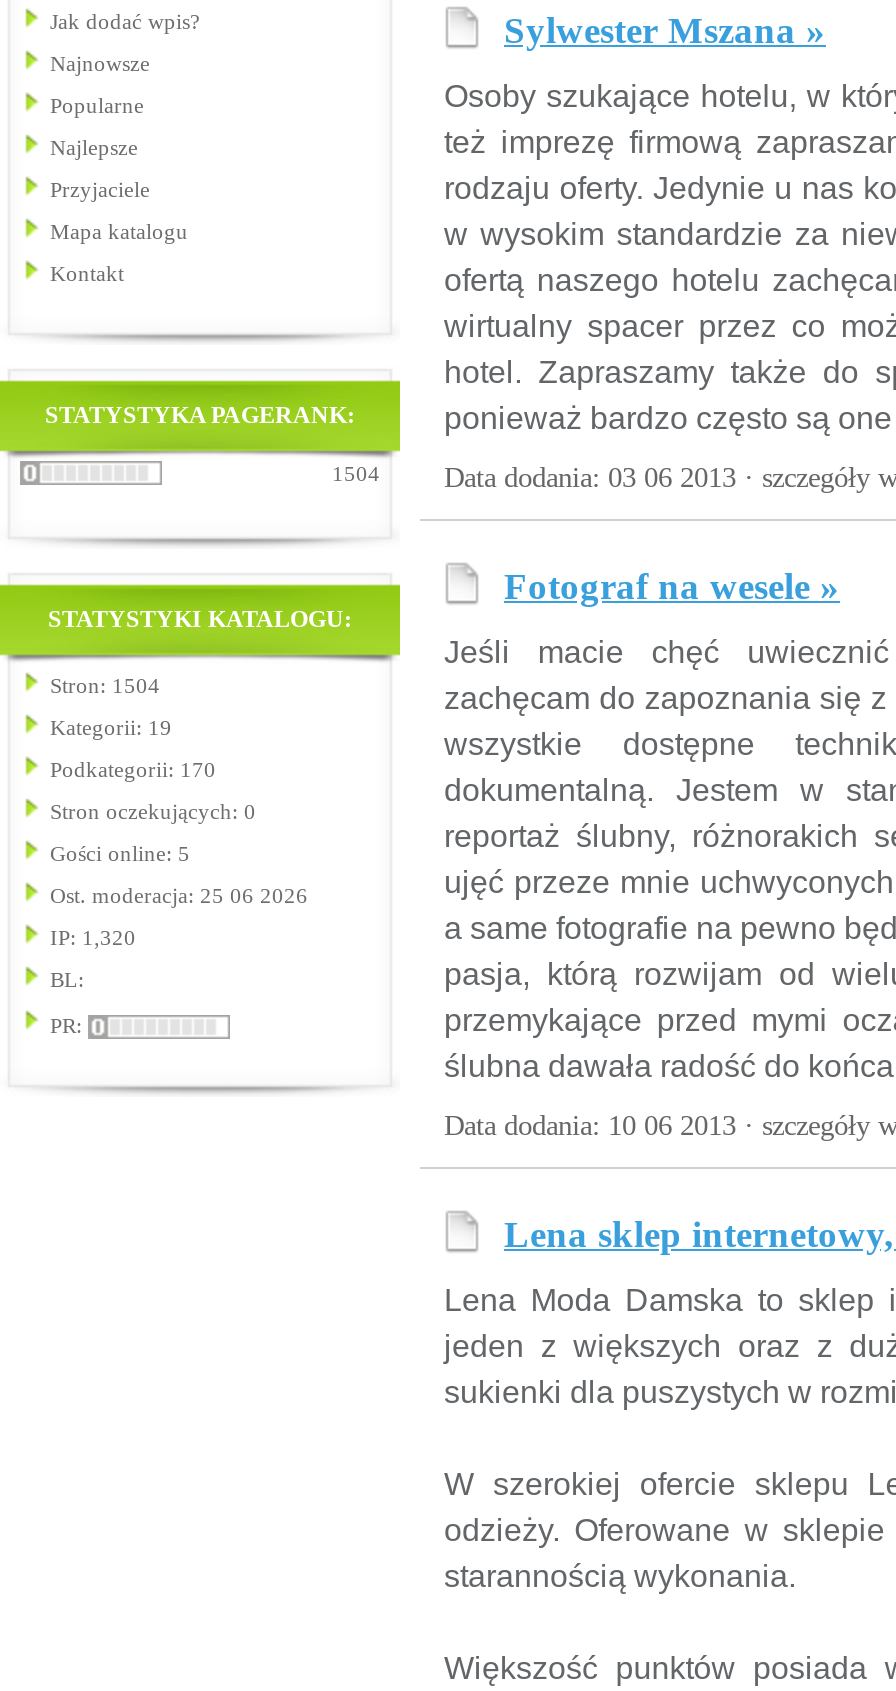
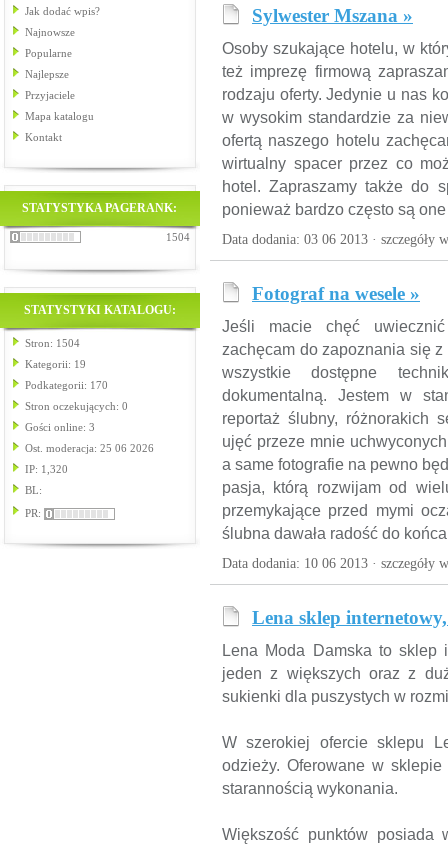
[50,841,190,865] Gości online: 5 -> [25,421,95,433] Gości online: 3

